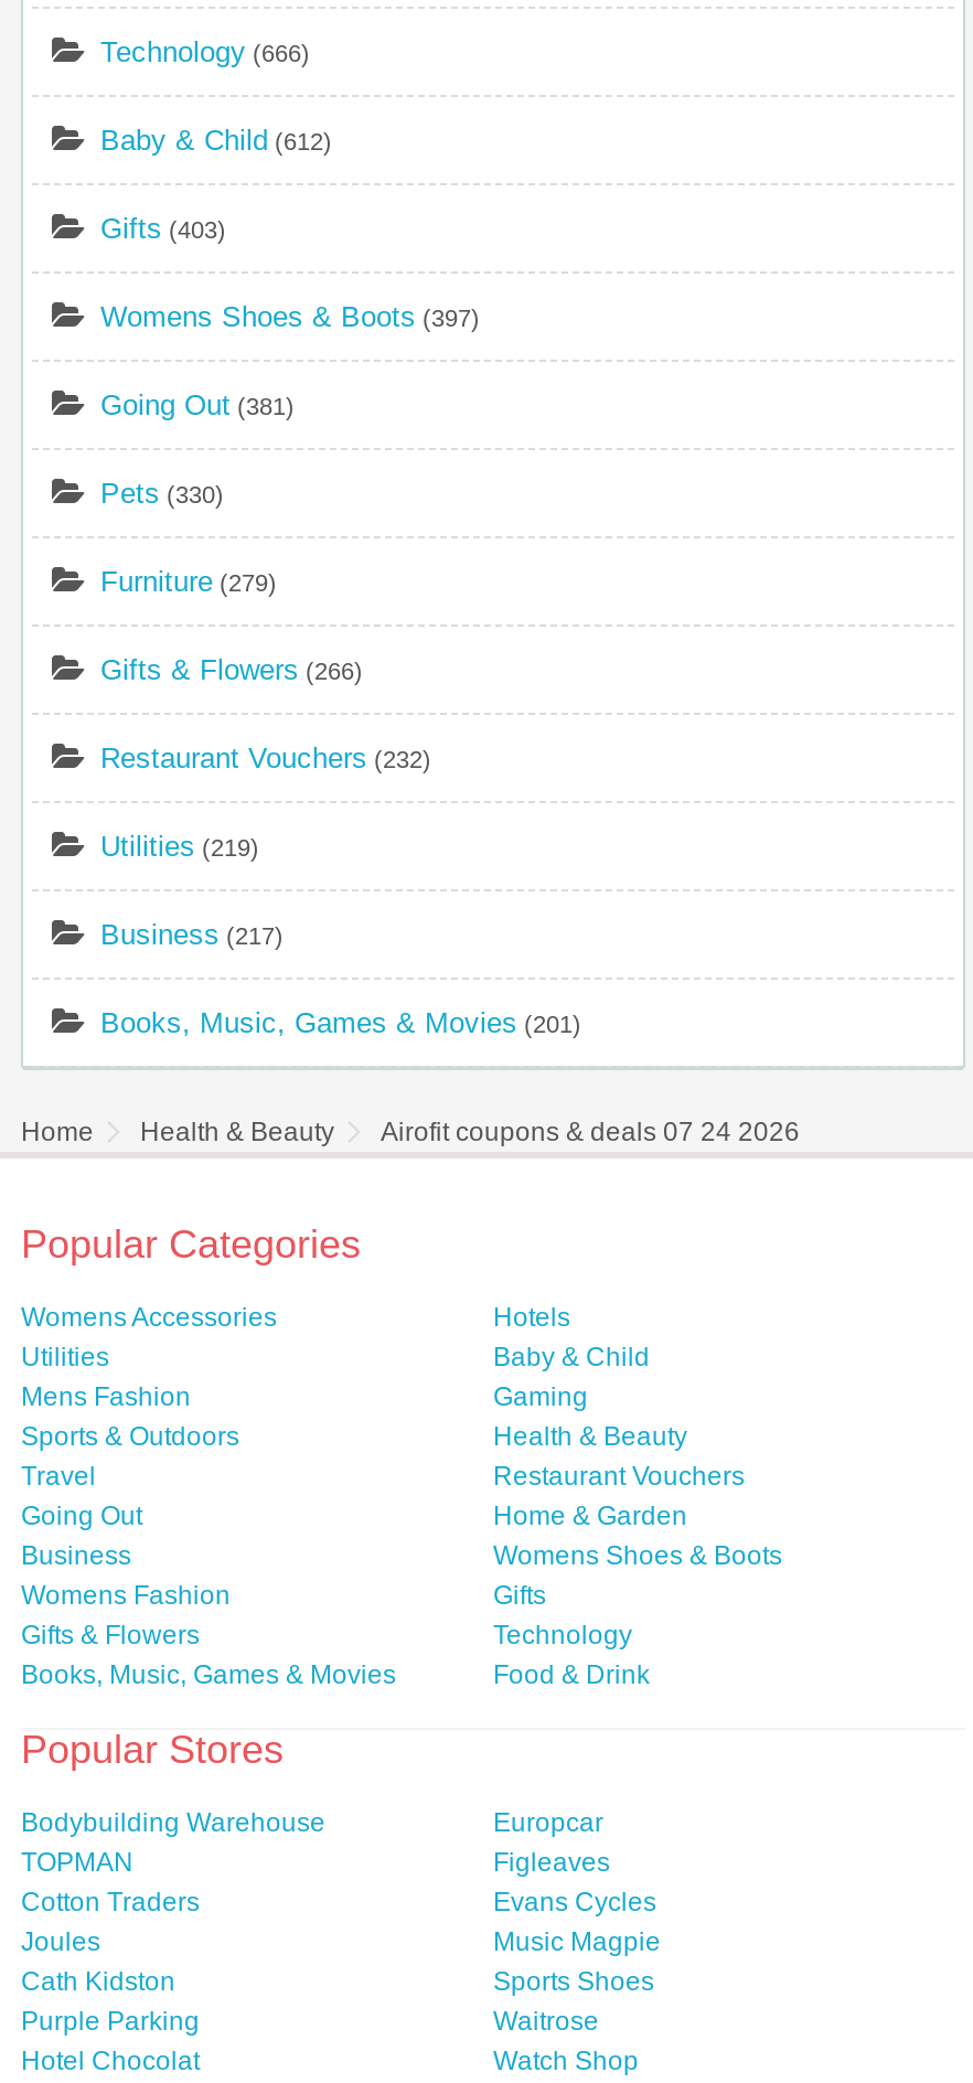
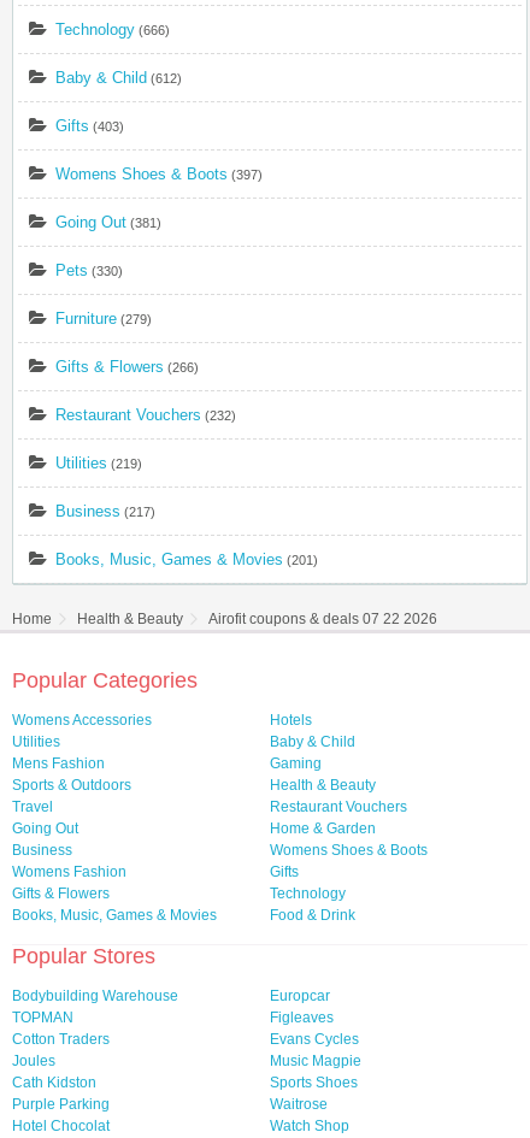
[381,1115,800,1146] Airofit coupons & deals 07 24 2026 -> [208,610,437,627] Airofit coupons & deals 07 22 2026

